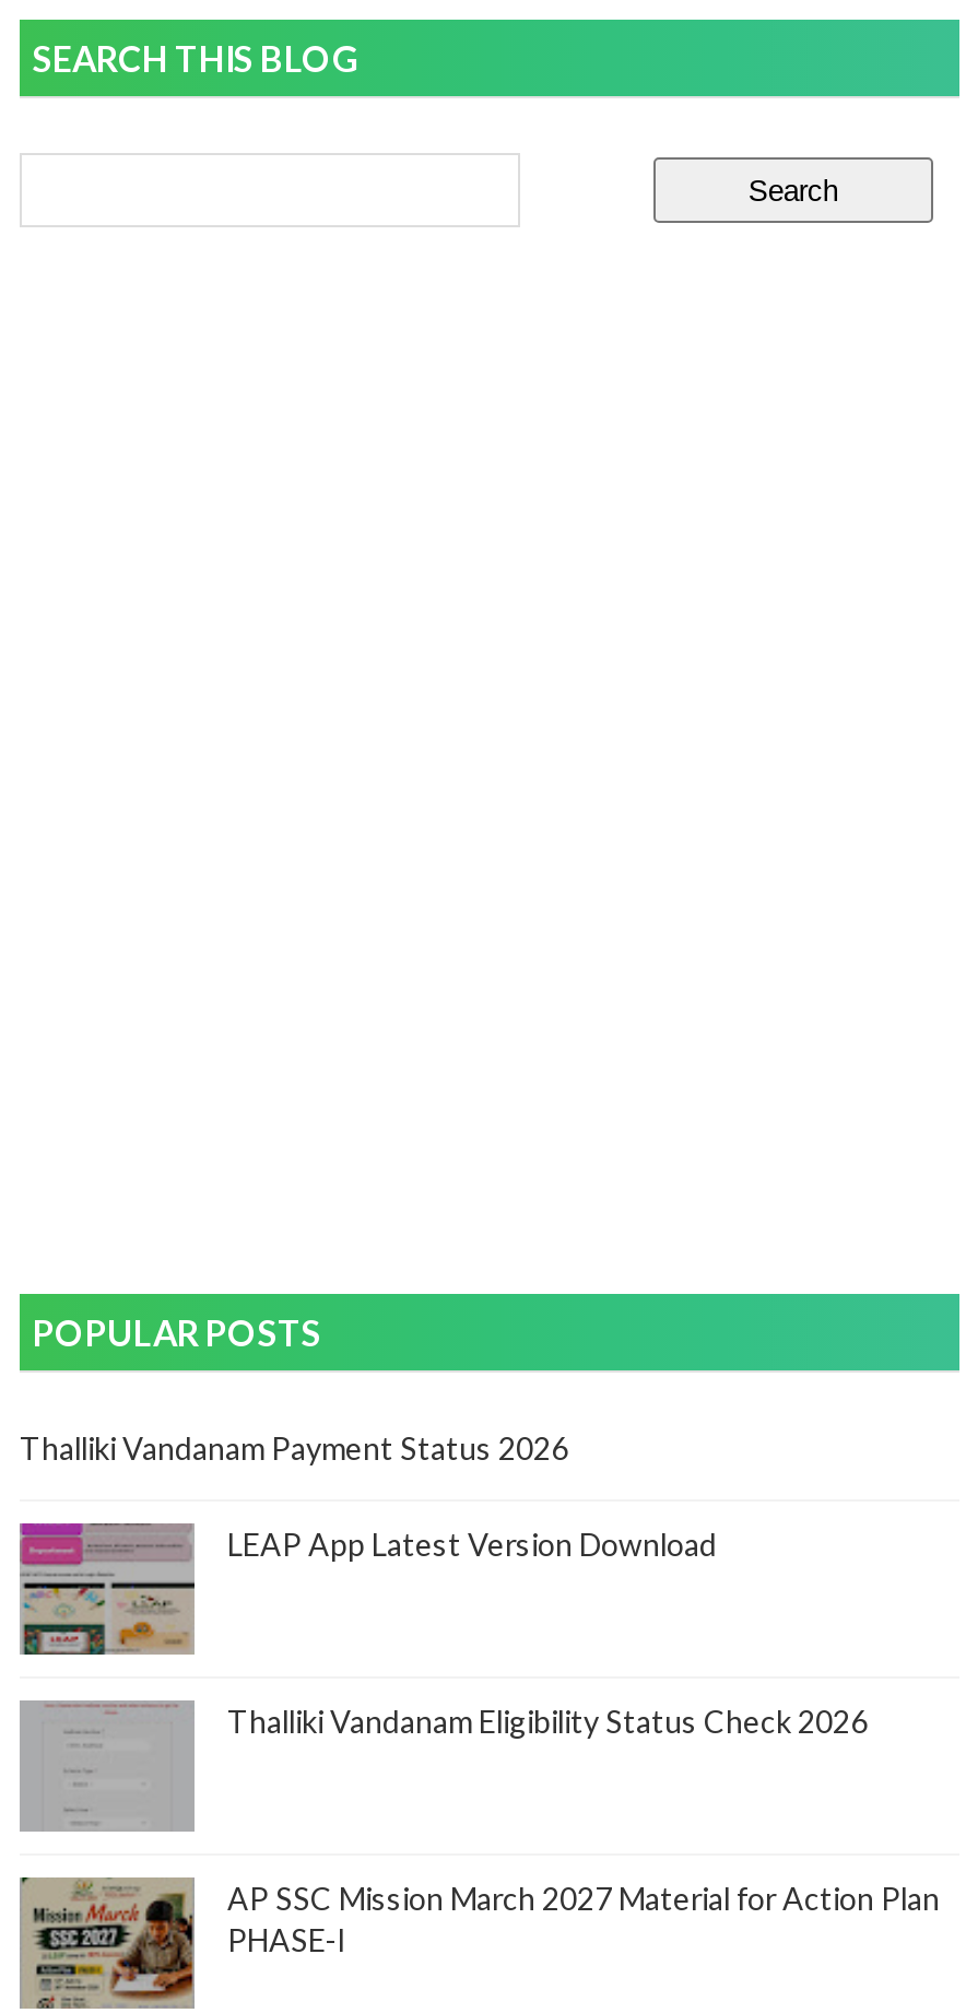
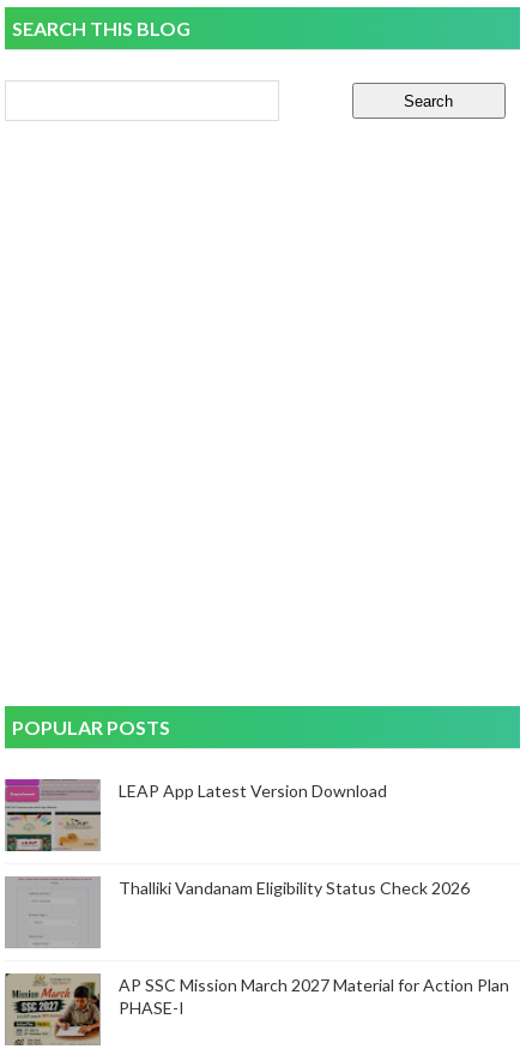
[20,1429,568,1467] Thalliki Vandanam Payment Status 2026 -> none

